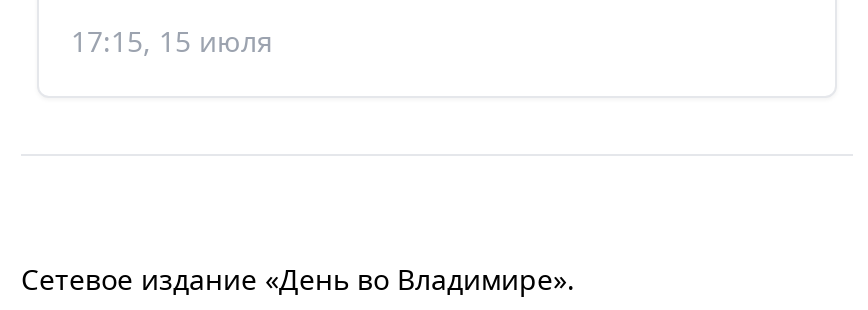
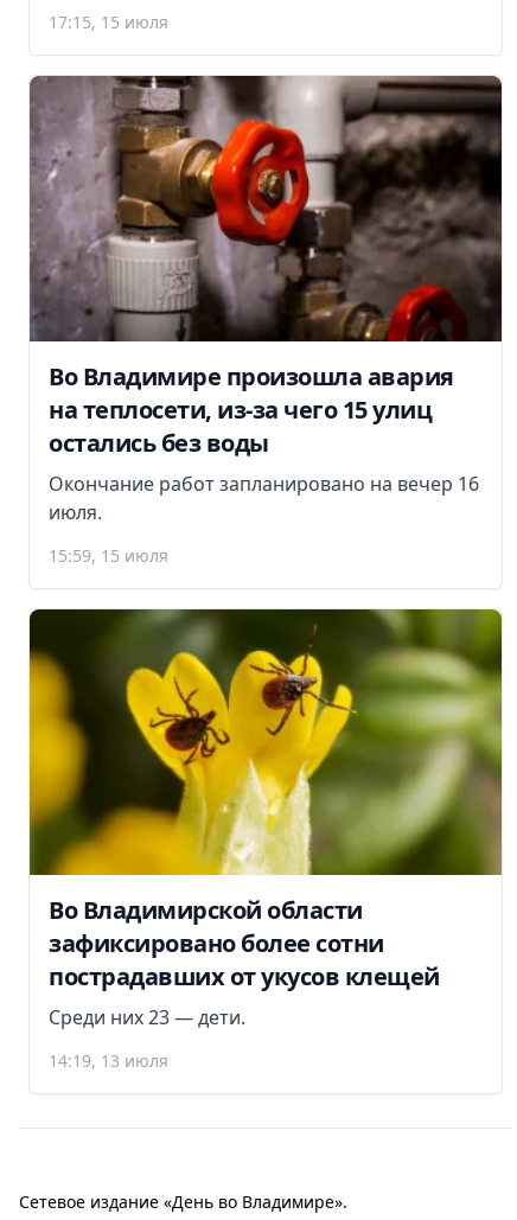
none -> [28,75,503,567] [image] | Во Владимире произошла авария | на теплосети, из-за чего 15 улиц | остались без воды | Окончание работ запланировано на вечер 16 | июля. | 15:59, 15 июля
none -> [28,608,503,1072] [image] | Во Владимирской области | зафиксировано более сотни | пострадавших от укусов клещей | Среди них 23 — дети. | 14:19, 13 июля

